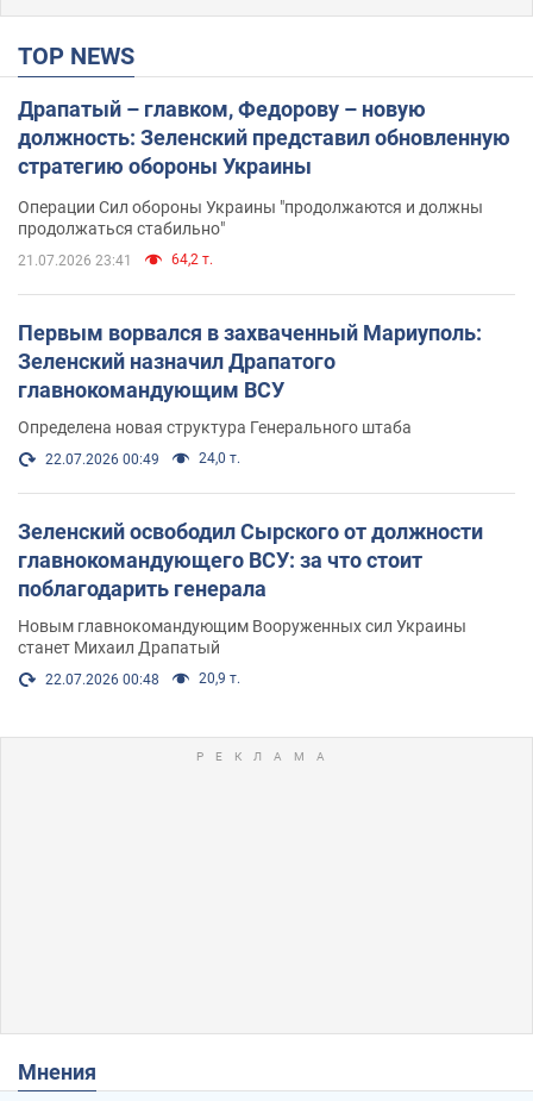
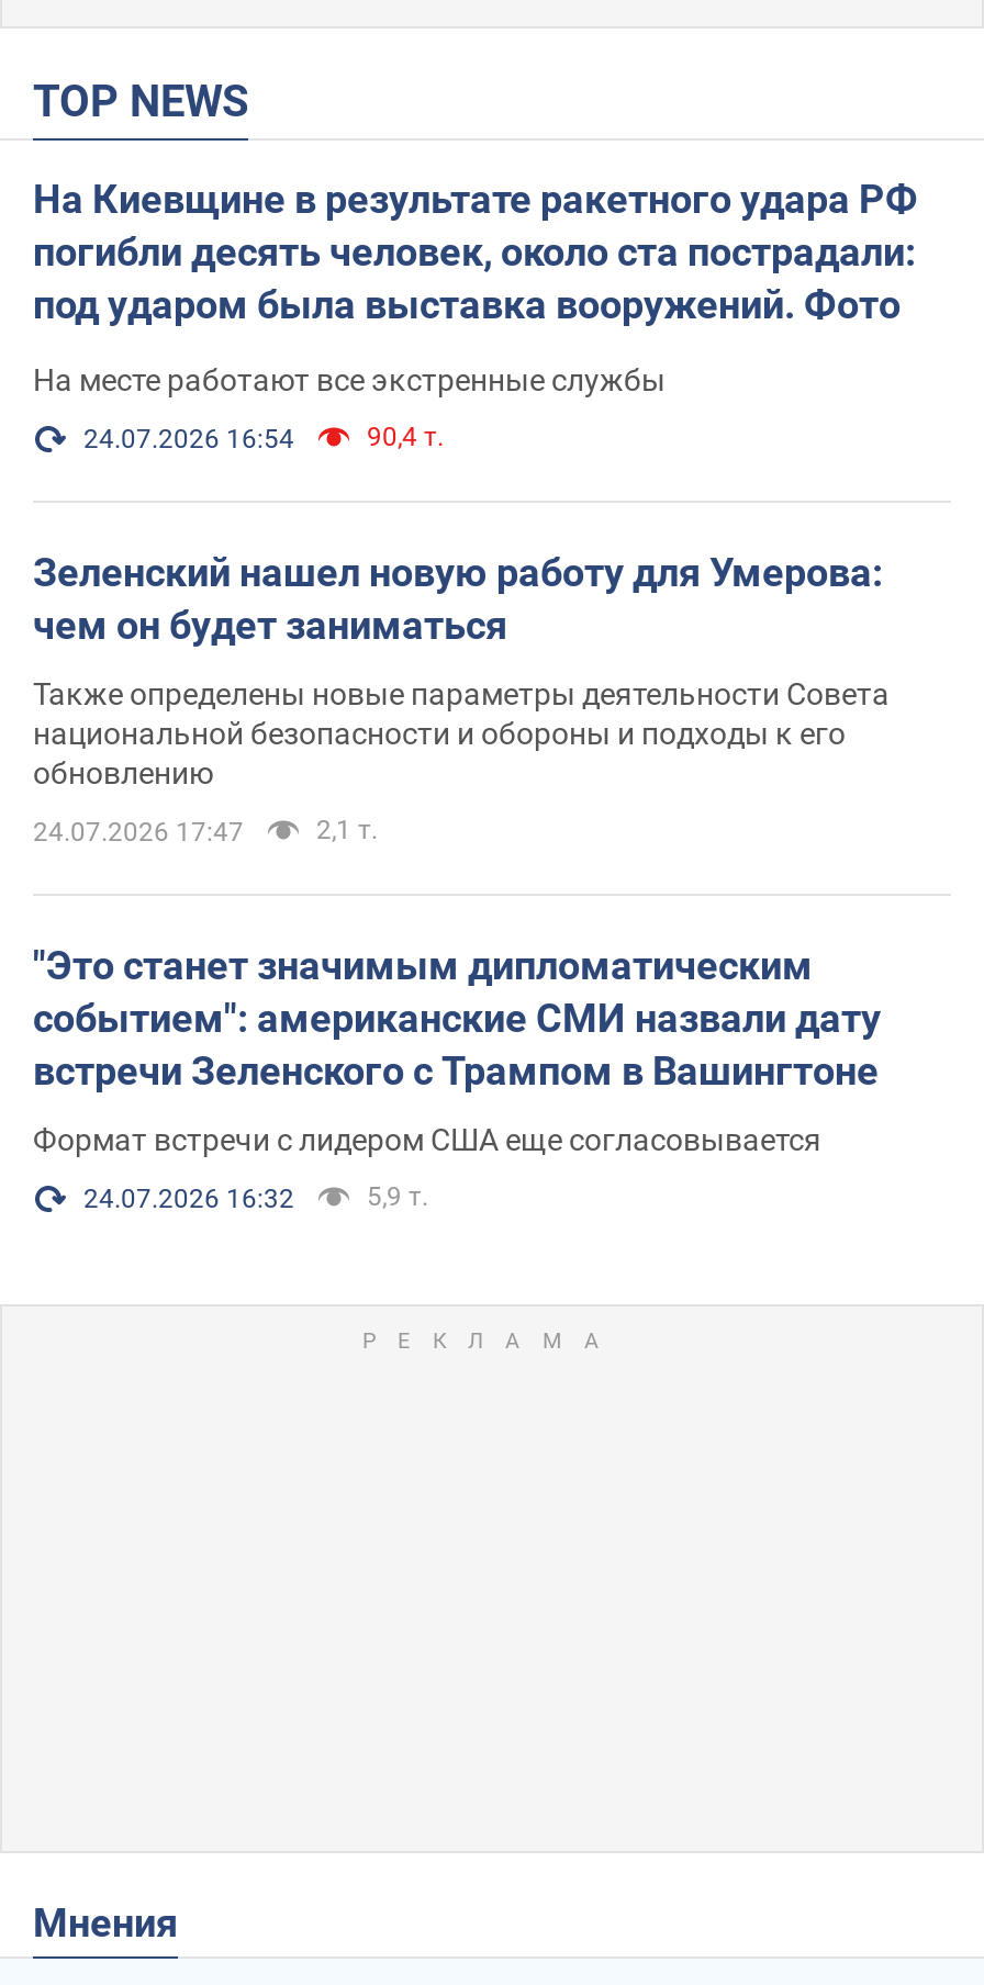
[18,96,510,178] Драпатый – главком, Федорову – новую | должность: Зеленский представил обновленную | стратегию обороны Украины -> [33,175,918,327] На Киевщине в результате ракетного удара РФ | погибли десять человек, около ста пострадали: | под ударом была выставка вооружений. Фото
[18,197,483,238] Операции Сил обороны Украины "продолжаются и должны | продолжаться стабильно" -> [33,362,666,397] На месте работают все экстренные службы
[18,251,213,269] 21.07.2026 23:41 | 64,2 т. -> [83,421,444,454] 24.07.2026 16:54 | 90,4 т.
[18,320,482,402] Первым ворвался в захваченный Мариуполь: | Зеленский назначил Драпатого | главнокомандующим ВСУ -> [33,548,883,647] Зеленский нашел новую работу для Умерова: | чем он будет заниматься
[18,417,412,436] Определена новая структура Генерального штаба -> [33,676,890,790] Также определены новые параметры деятельности Совета | национальной безопасности и обороны и подходы к его | обновлению
[45,450,240,467] 22.07.2026 00:49 | 24,0 т. -> [33,814,378,847] 24.07.2026 17:47 | 2,1 т.
[18,519,483,601] Зеленский освободил Сырского от должности | главнокомандующего ВСУ: за что стоит | поблагодарить генерала -> [33,941,881,1093] "Это станет значимым дипломатическим | событием": американские СМИ назвали дату | встречи Зеленского с Трампом в Вашингтоне
[18,616,466,657] Новым главнокомандующим Вооруженных сил Украины | станет Михаил Драпатый -> [33,1121,821,1157] Формат встречи с лидером США еще согласовывается
[45,670,240,688] 22.07.2026 00:48 | 20,9 т. -> [83,1181,428,1214] 24.07.2026 16:32 | 5,9 т.

